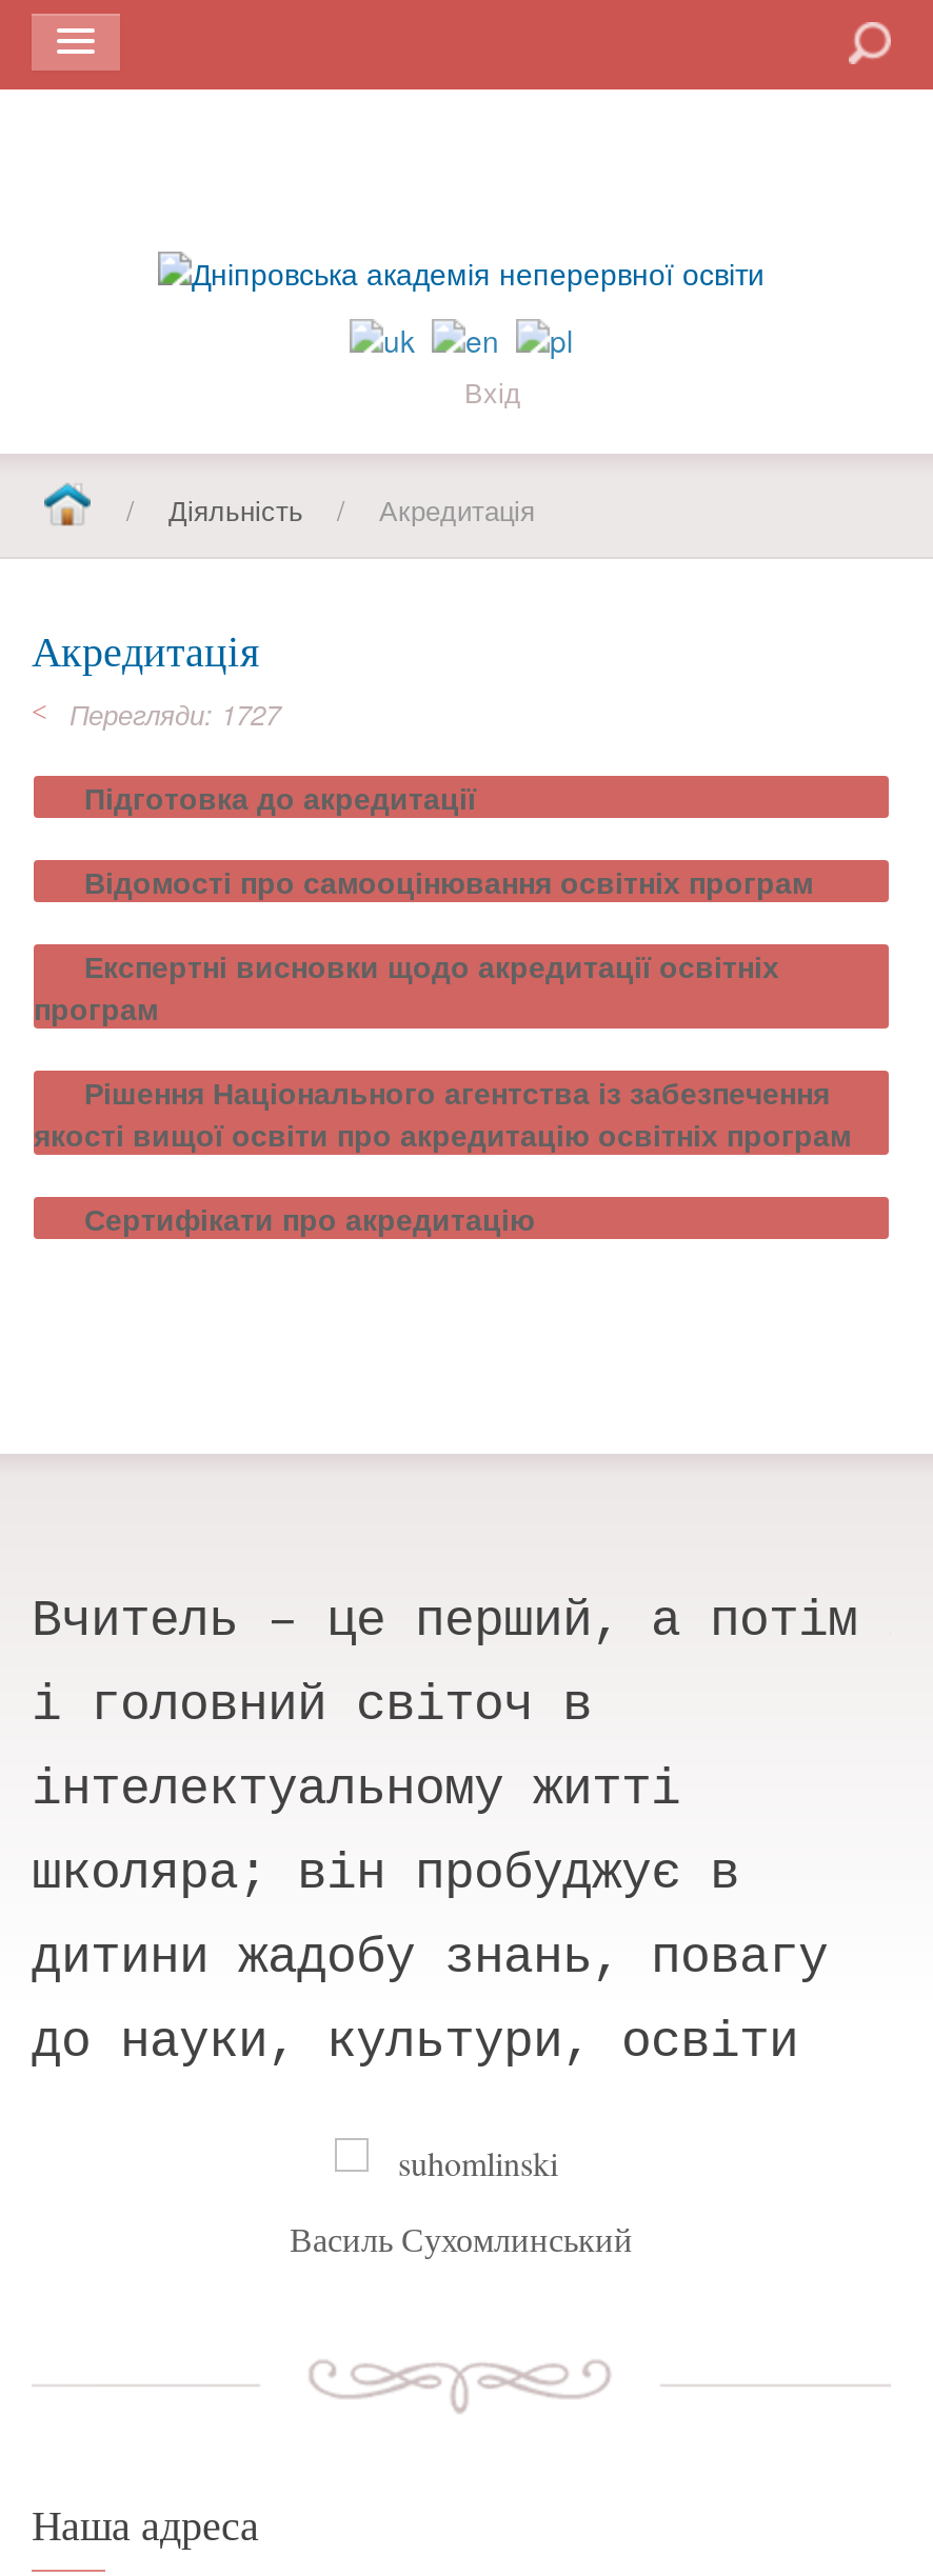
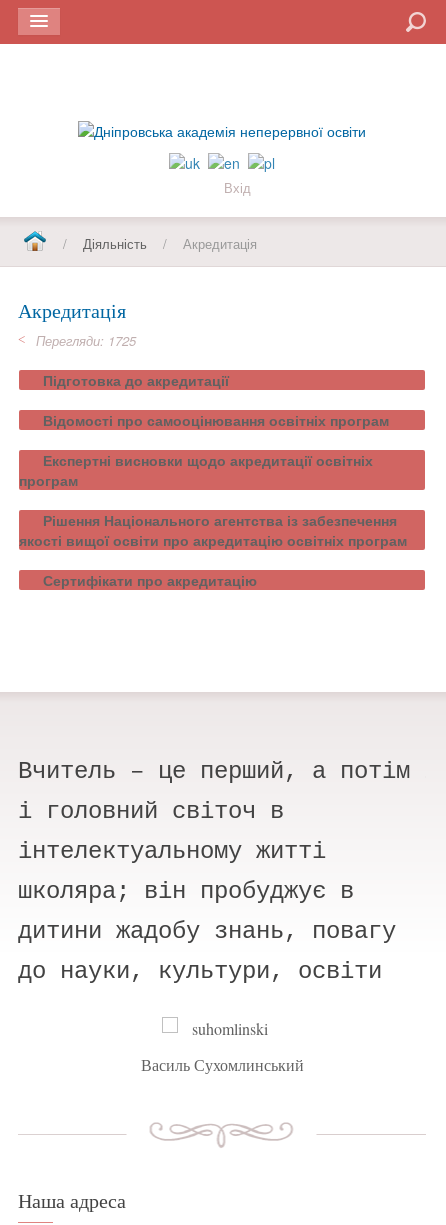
[70,694,280,734] Перегляди: 1727 -> [36,331,136,350] Перегляди: 1725

